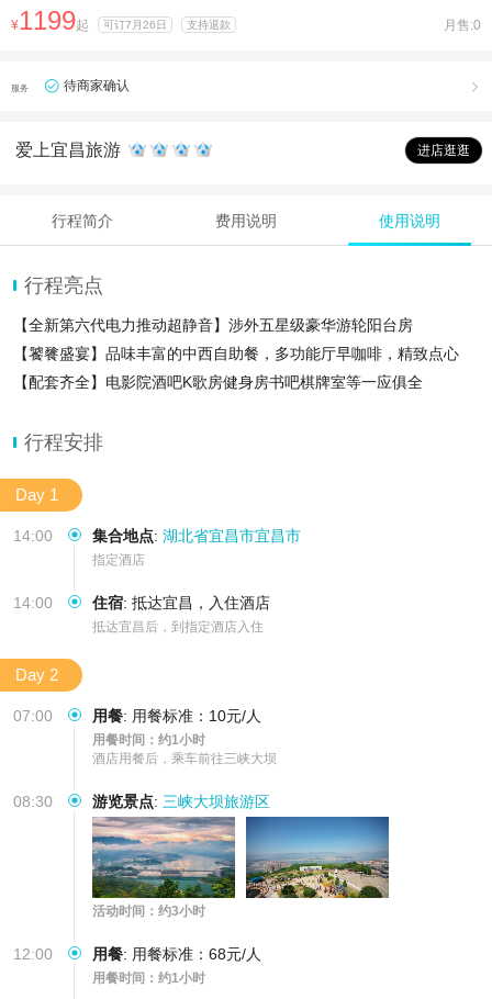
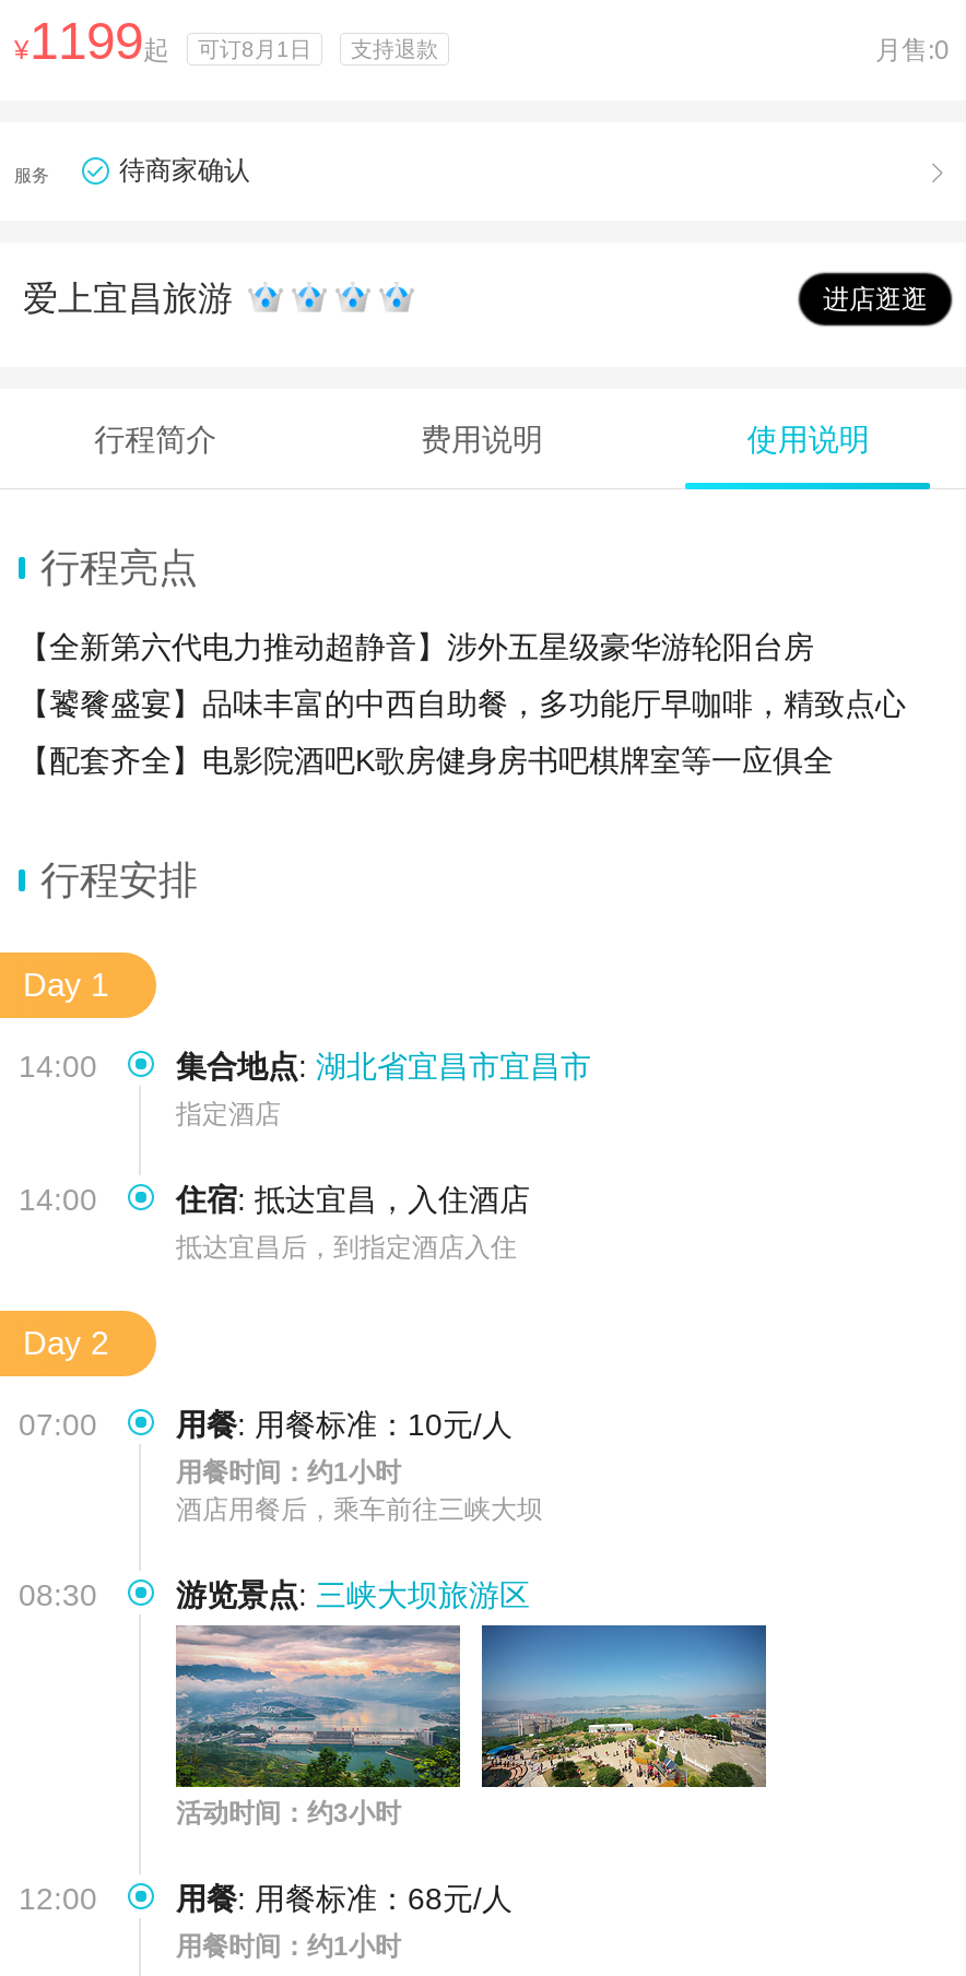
[11,5,231,35] ¥1199起 可订7月26日 支持退款 -> [14,10,438,69] ¥1199起 可订8月1日 支持退款

